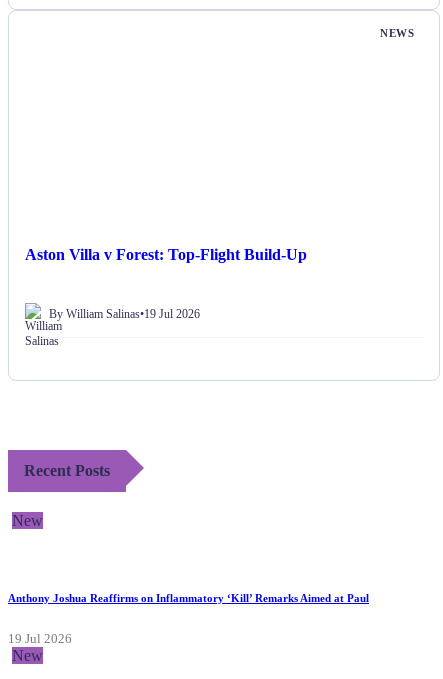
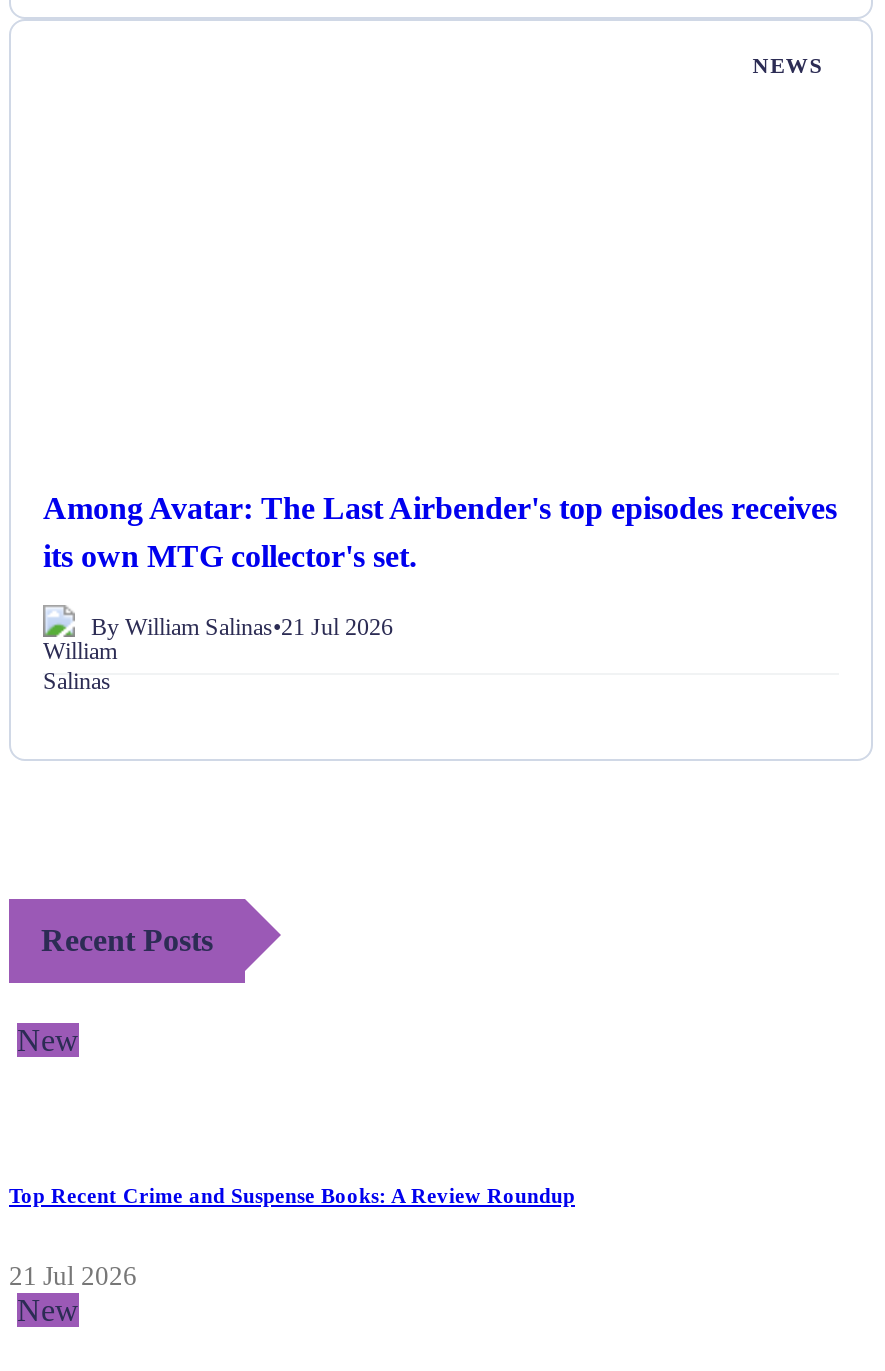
[25,246,307,263] Aston Villa v Forest: Top-Flight Build-Up -> [43,491,837,573] Among Avatar: The Last Airbender's top episodes receives | its own MTG collector's set.
[49,307,200,321] By William Salinas•19 Jul 2026 -> [91,614,393,642] By William Salinas•21 Jul 2026
[8,592,369,604] Anthony Joshua Reaffirms on Inflammatory ‘Kill’ Remarks Aimed at Paul -> [9,1184,575,1208] Top Recent Crime and Suspense Books: A Review Roundup
[8,631,72,646] 19 Jul 2026 -> [9,1262,137,1292] 21 Jul 2026

